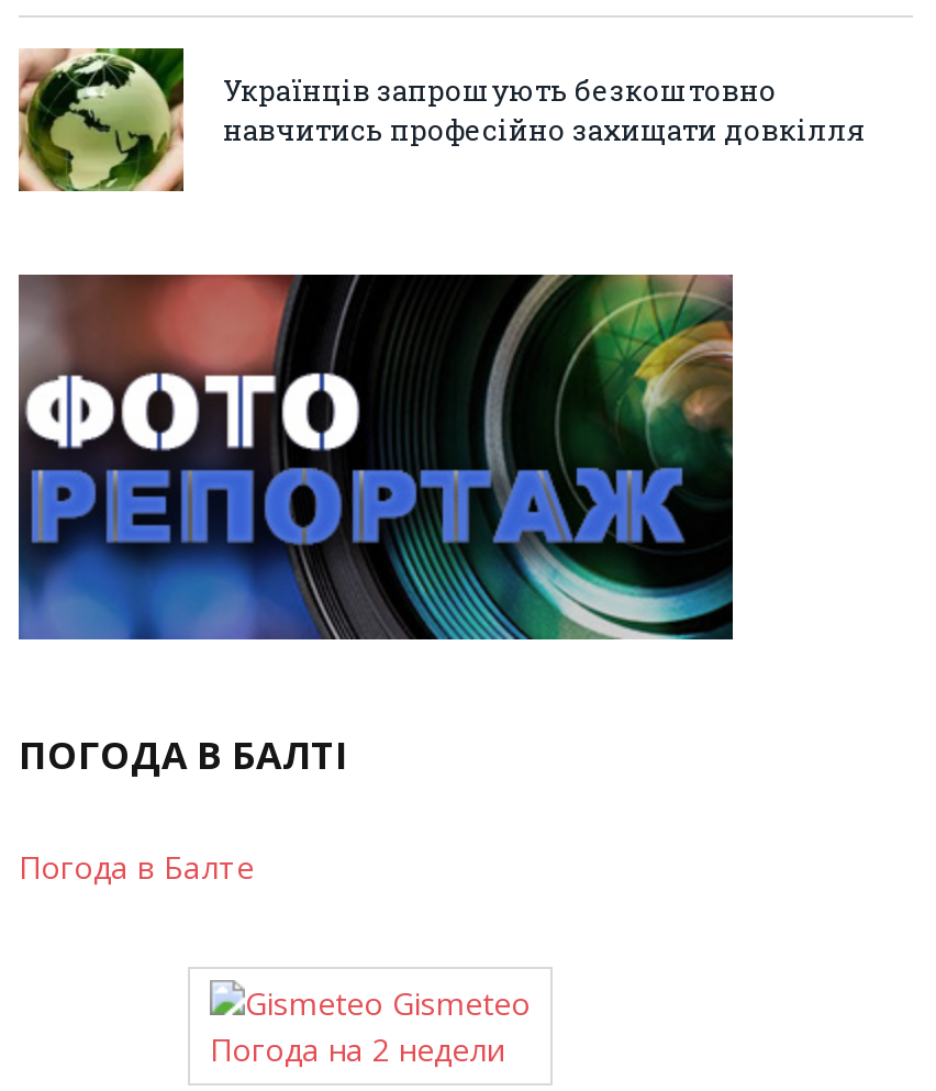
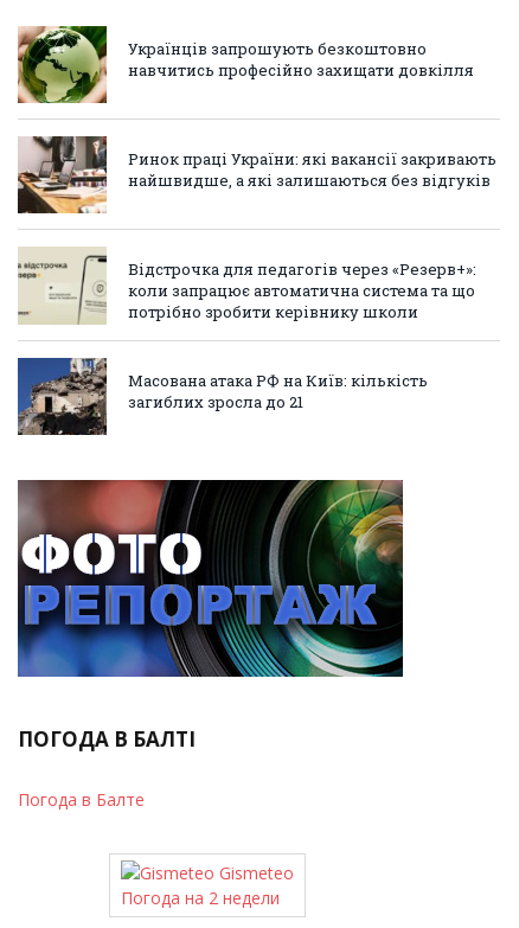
none -> [17,357,108,436] [image]
none -> [18,135,496,215] [image] | Ринок праці України: які вакансії закривають | найшвидше, а які залишаються без відгуків
none -> [18,247,476,412] [image] | Відстрочка для педагогів через «Резерв+»: | коли запрацює автоматична система та що | потрібно зробити керівнику школи | Масована атака РФ на Київ: кількість | загиблих зросла до 21

